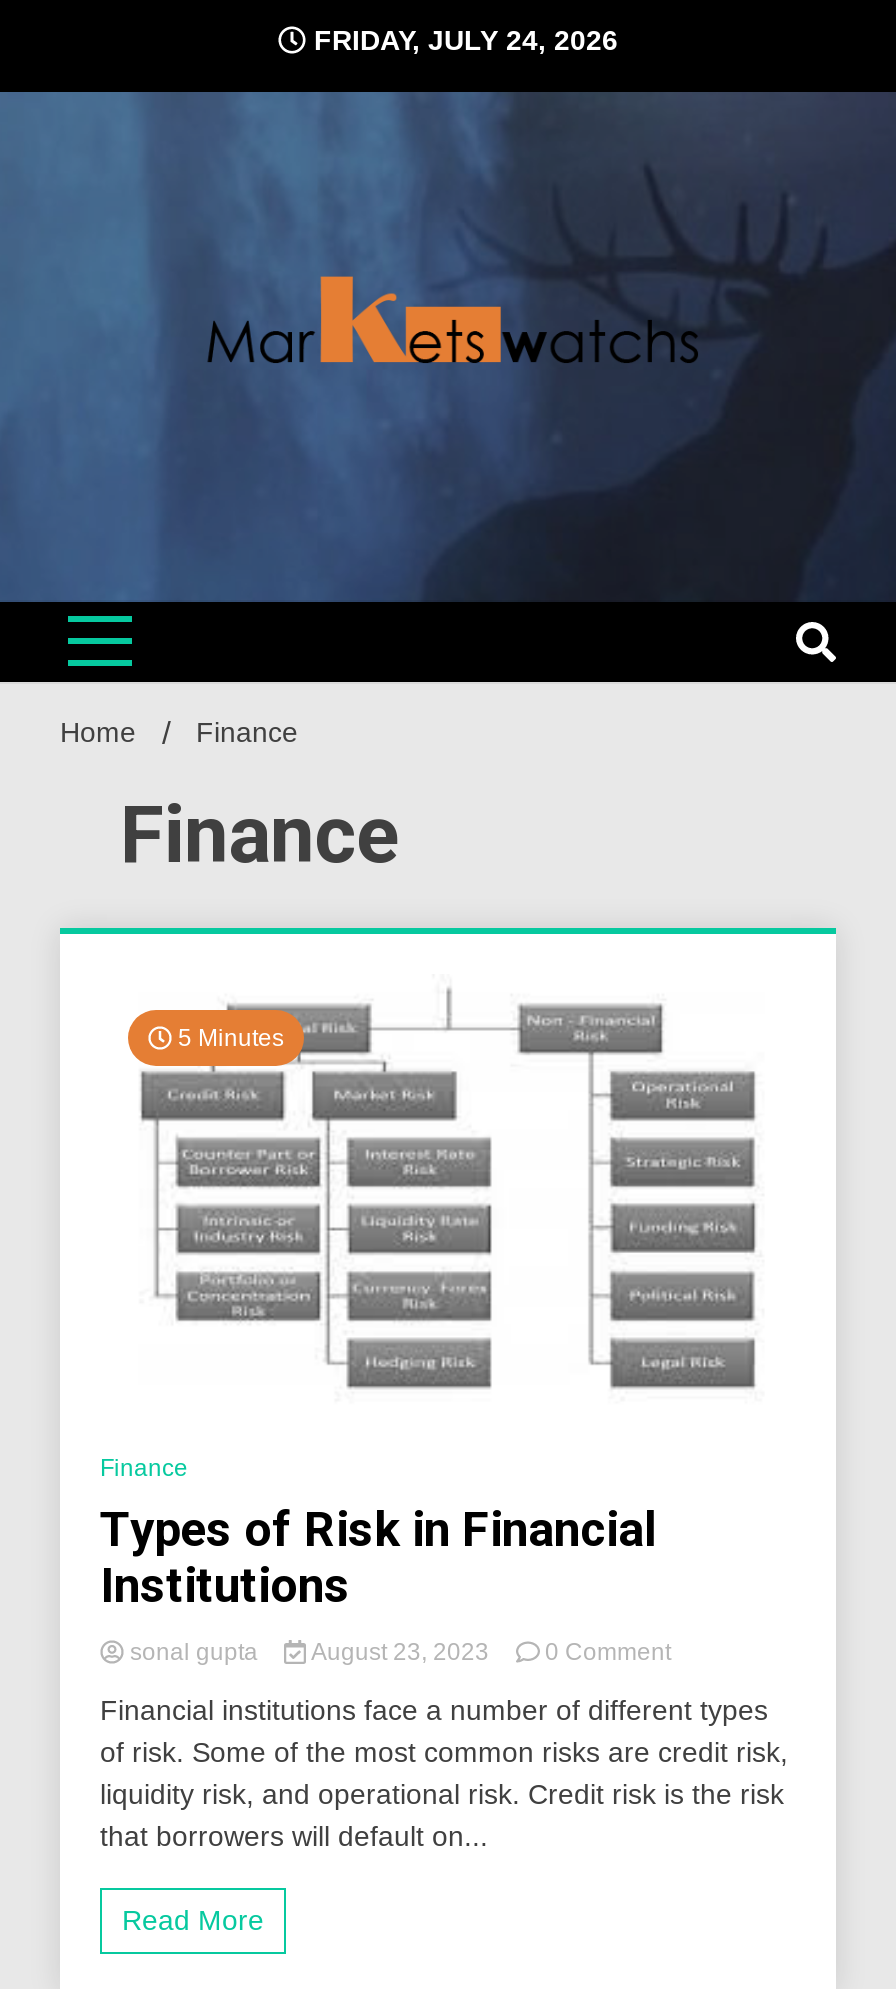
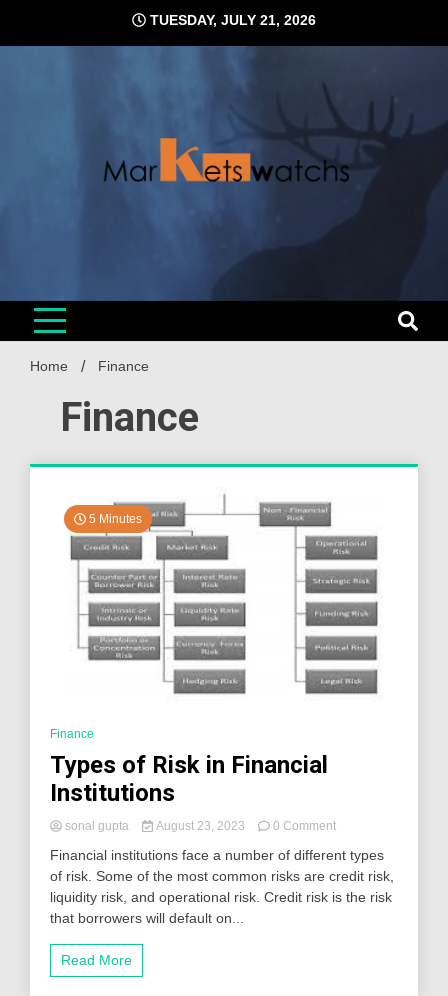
[306,24,618,56] FRIDAY, JULY 24, 2026 -> [146,12,316,28] TUESDAY, JULY 21, 2026

